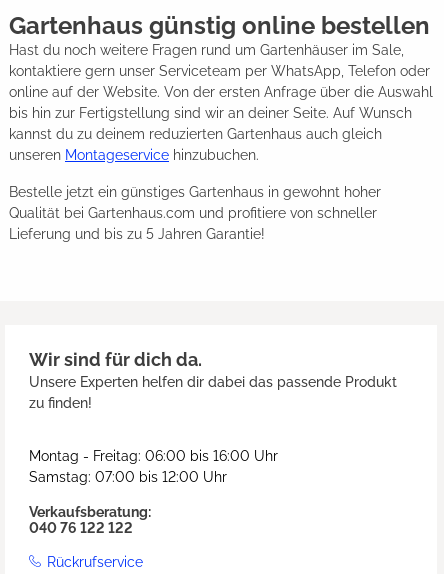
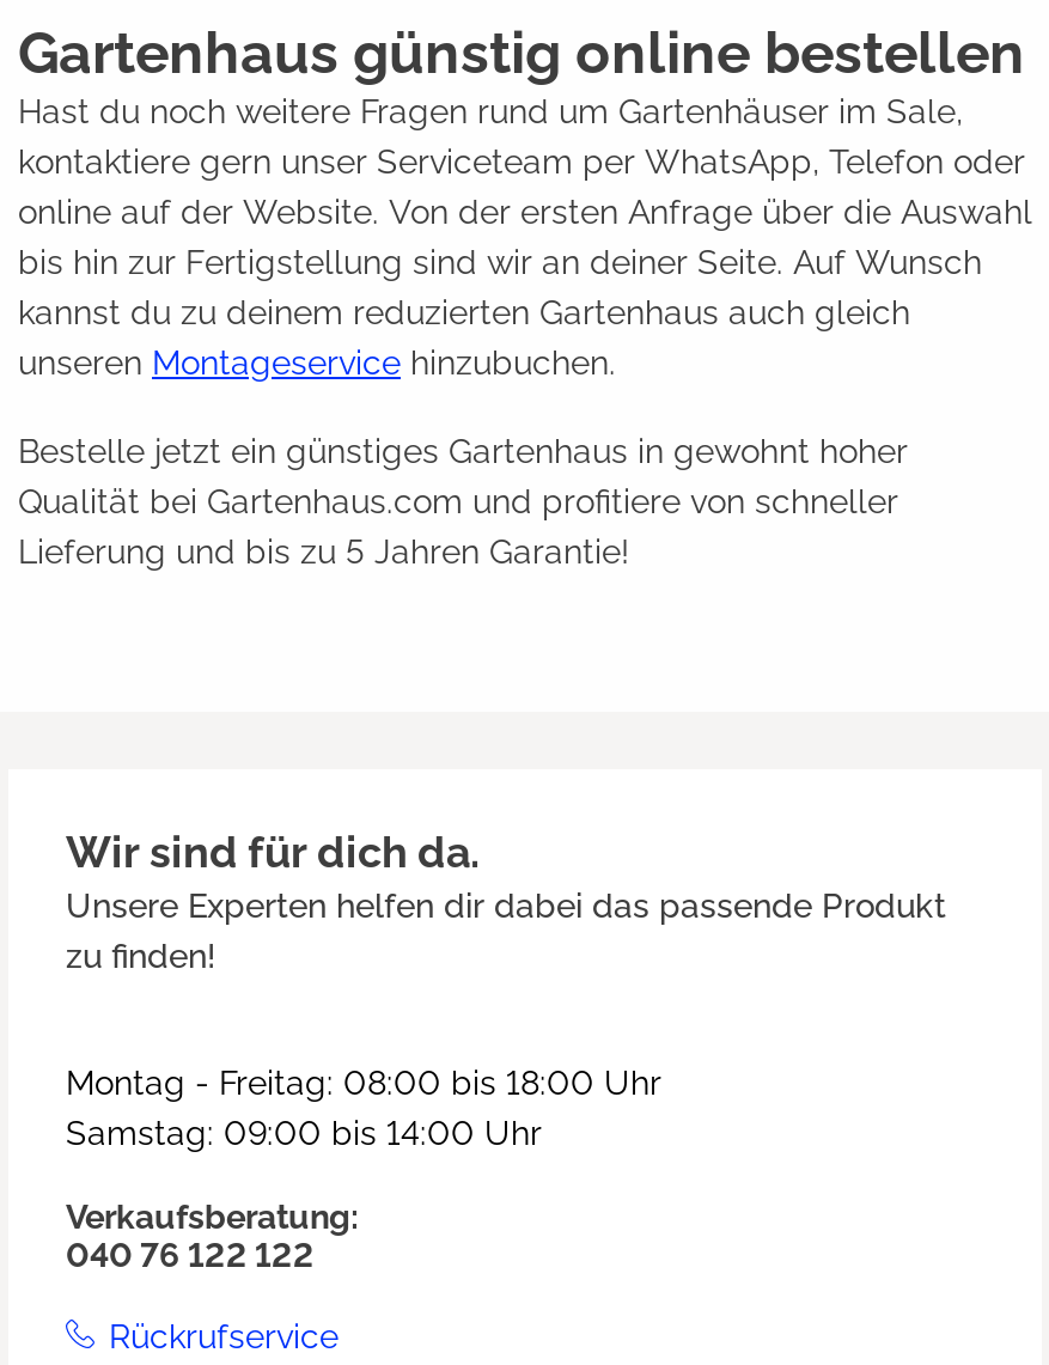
[29,448,278,464] Montag - Freitag: 06:00 bis 16:00 Uhr -> [66,1063,661,1102] Montag - Freitag: 08:00 bis 18:00 Uhr
[29,469,227,485] Samstag: 07:00 bis 12:00 Uhr -> [66,1114,542,1152] Samstag: 09:00 bis 14:00 Uhr

